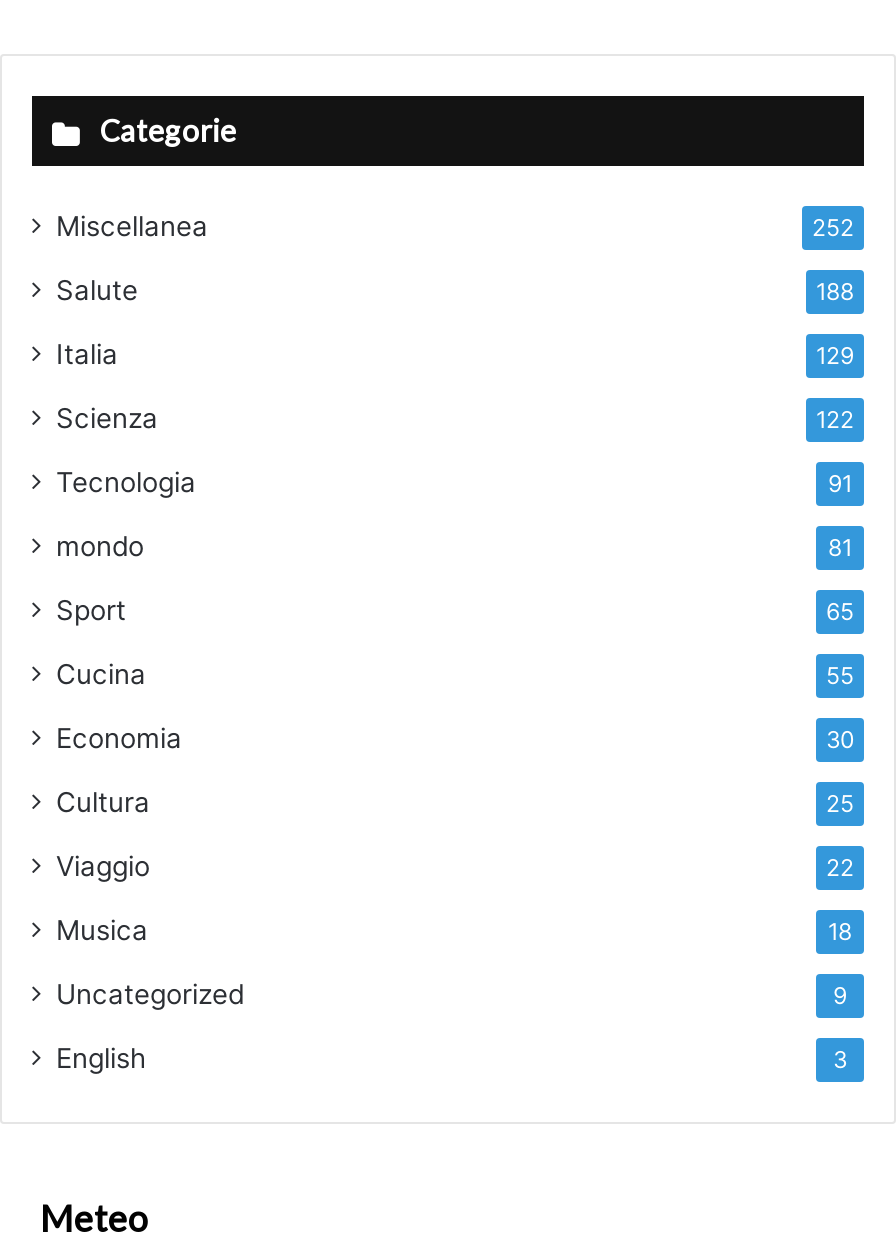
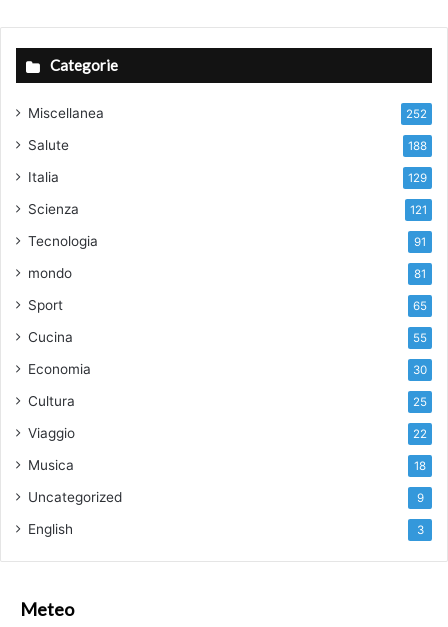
[816,407,854,435] 122 -> [410,203,427,217] 121

